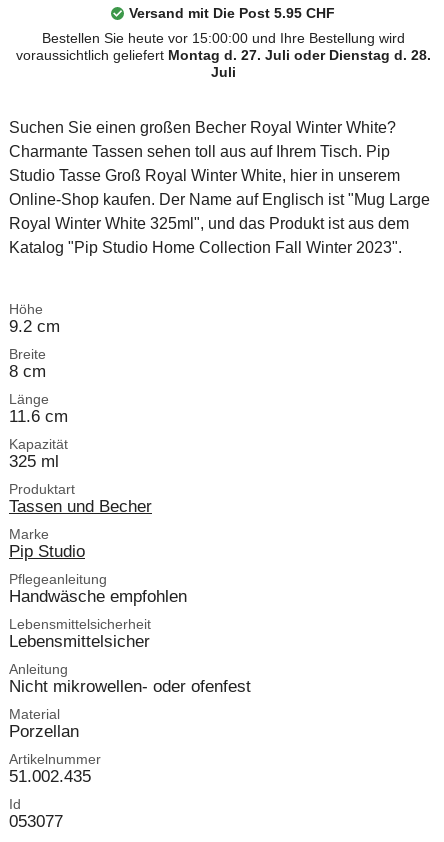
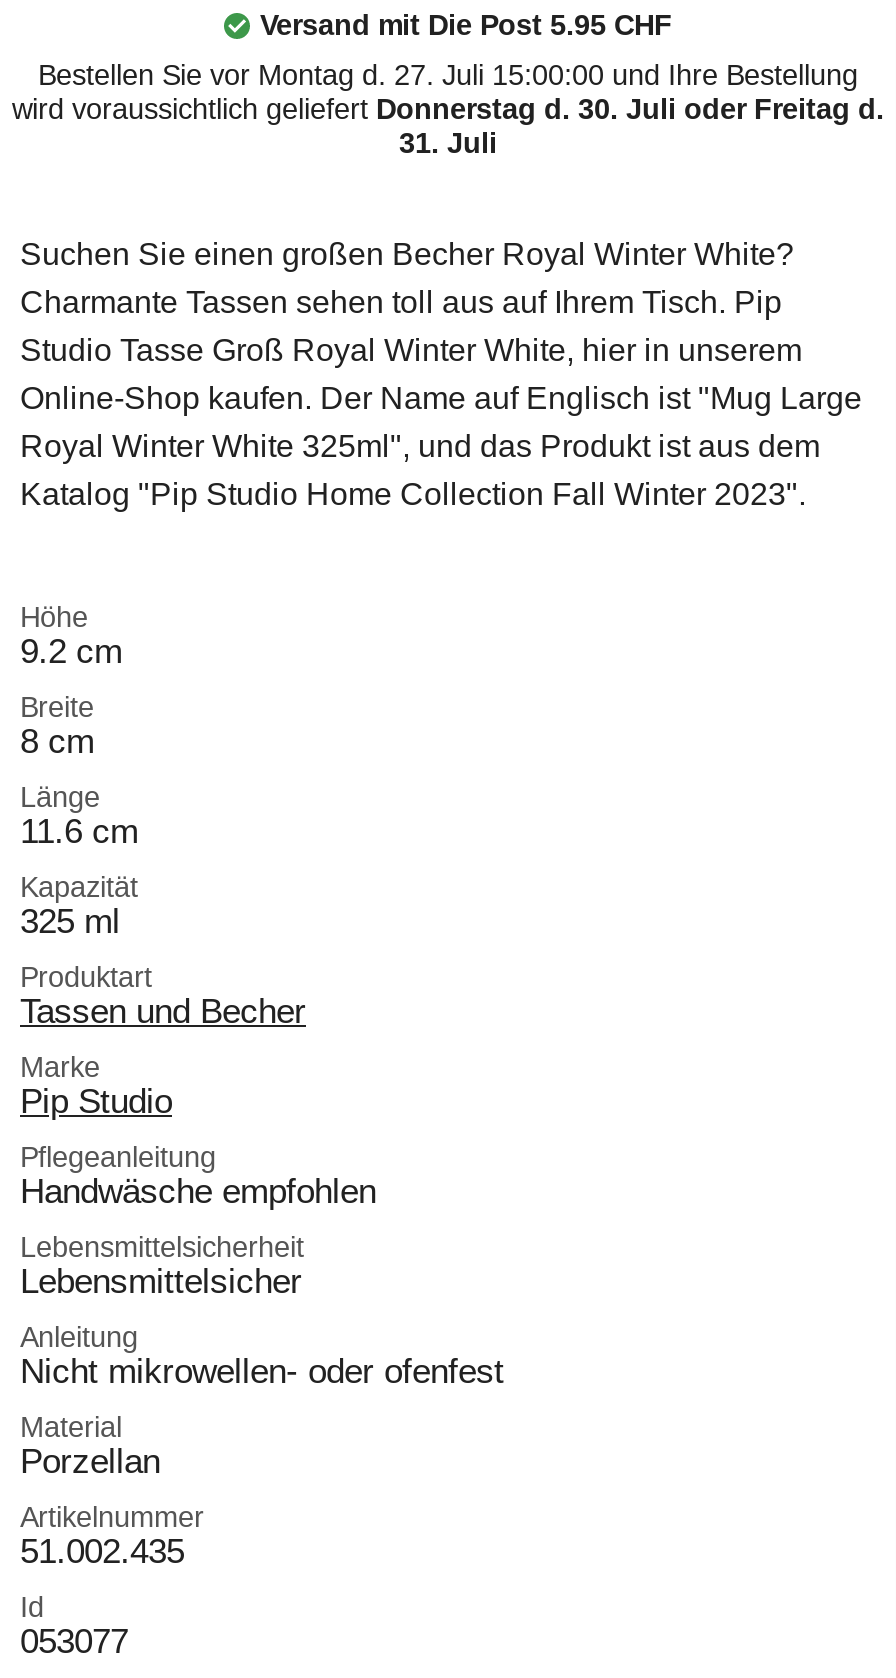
[15,30,430,80] Bestellen Sie heute vor 15:00:00 und Ihre Bestellung wird | voraussichtlich geliefert Montag d. 27. Juli oder Dienstag d. 28. | Juli -> [12,59,884,159] Bestellen Sie vor Montag d. 27. Juli 15:00:00 und Ihre Bestellung | wird voraussichtlich geliefert Donnerstag d. 30. Juli oder Freitag d. | 31. Juli

